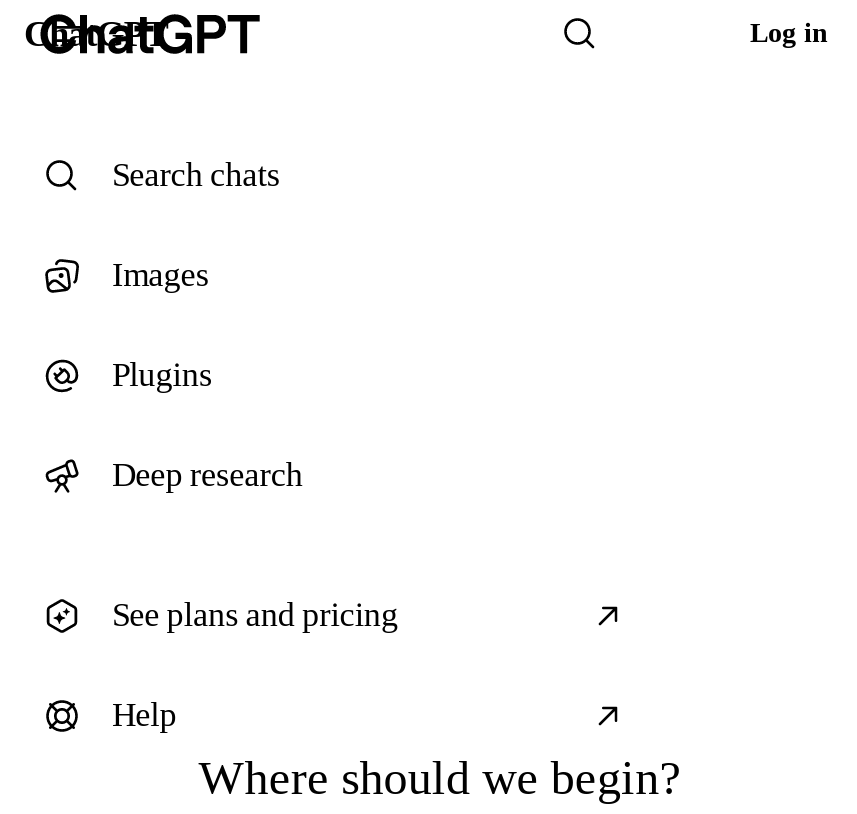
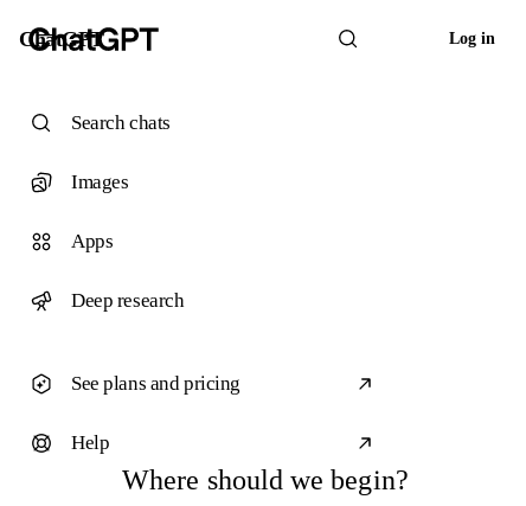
[112,356,212,394] Plugins -> [71,230,113,252] Apps

